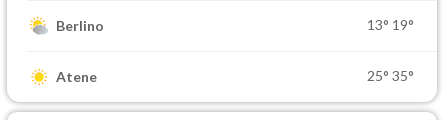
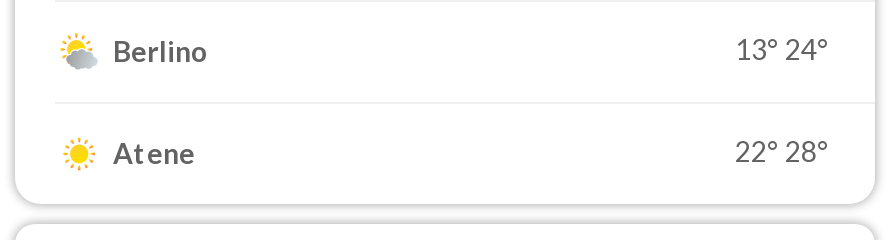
[367,16,414,33] 13° 19° -> [735,32,829,66] 13° 24°
[367,67,414,84] 25° 35° -> [735,134,829,168] 22° 28°

